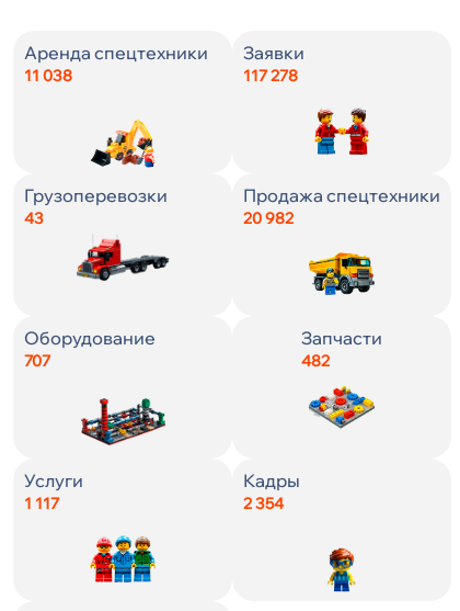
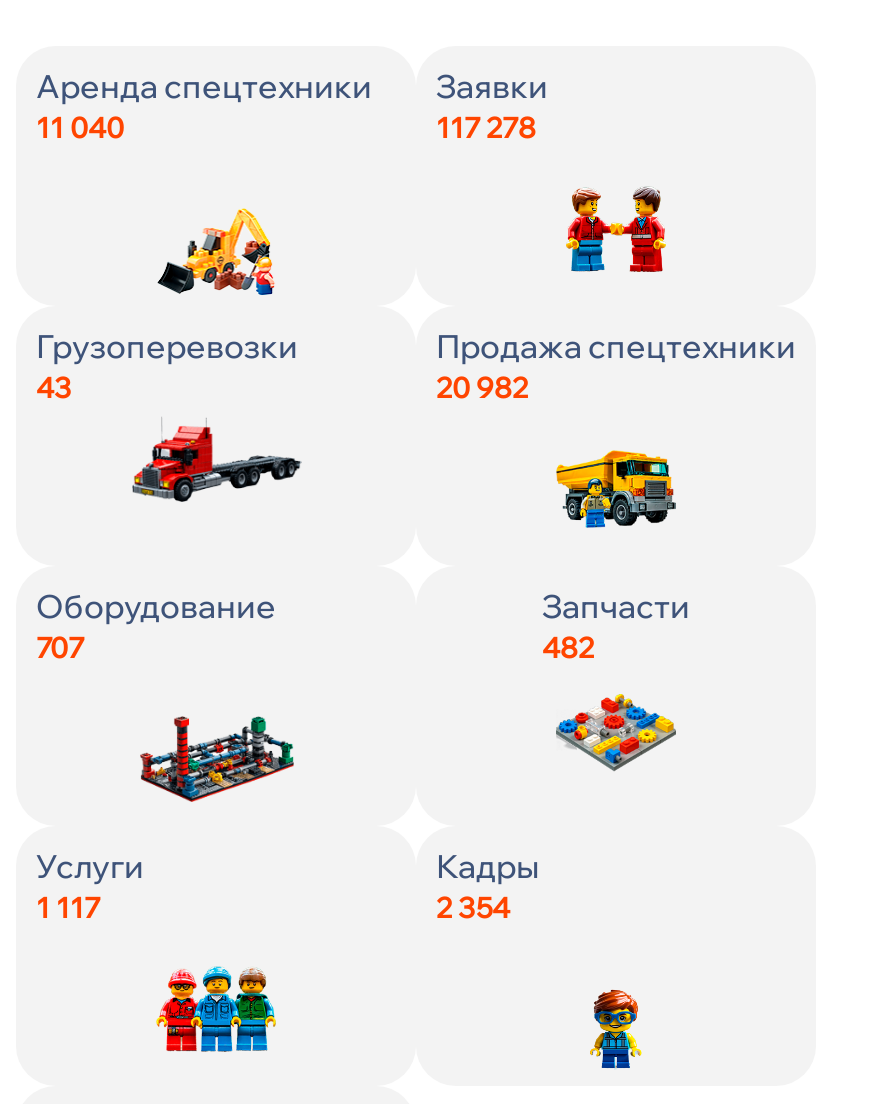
[24,66,72,86] 11 038 -> [36,110,124,146] 11 040

